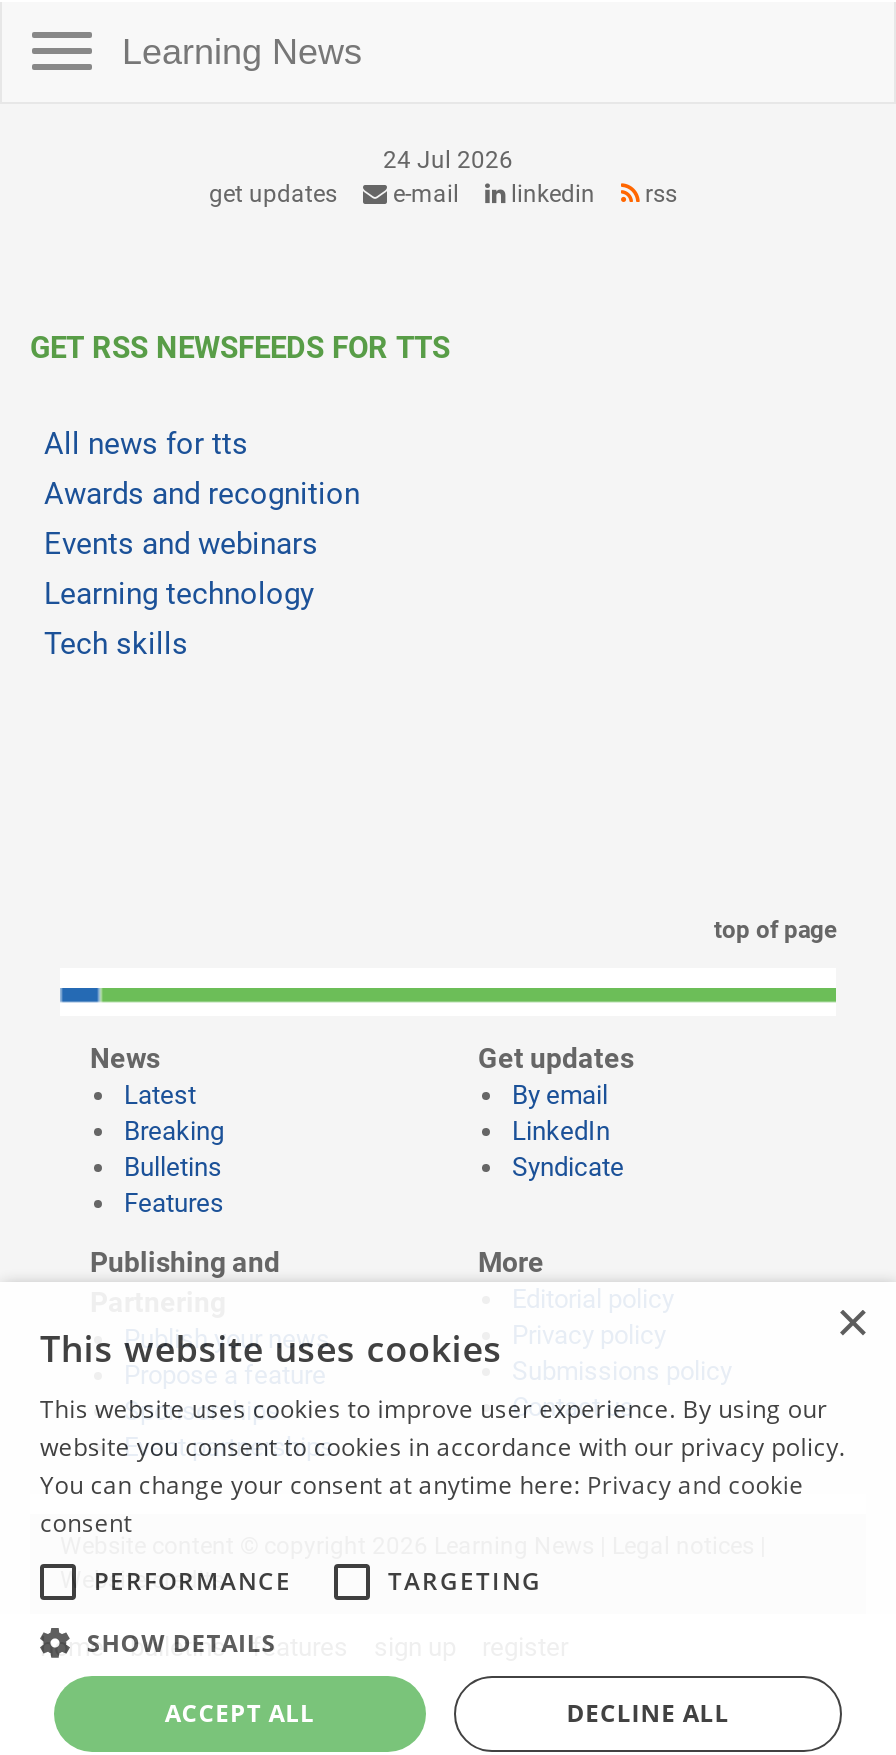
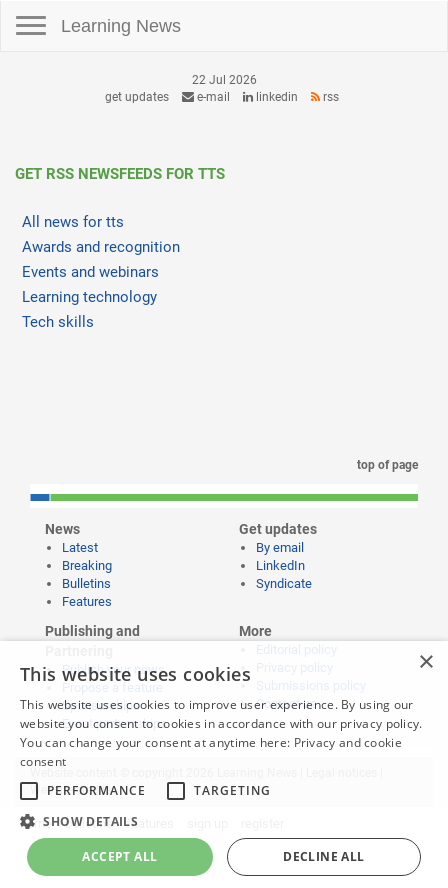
[383,146,513,174] 24 Jul 2026 -> [191,73,256,87] 22 Jul 2026

